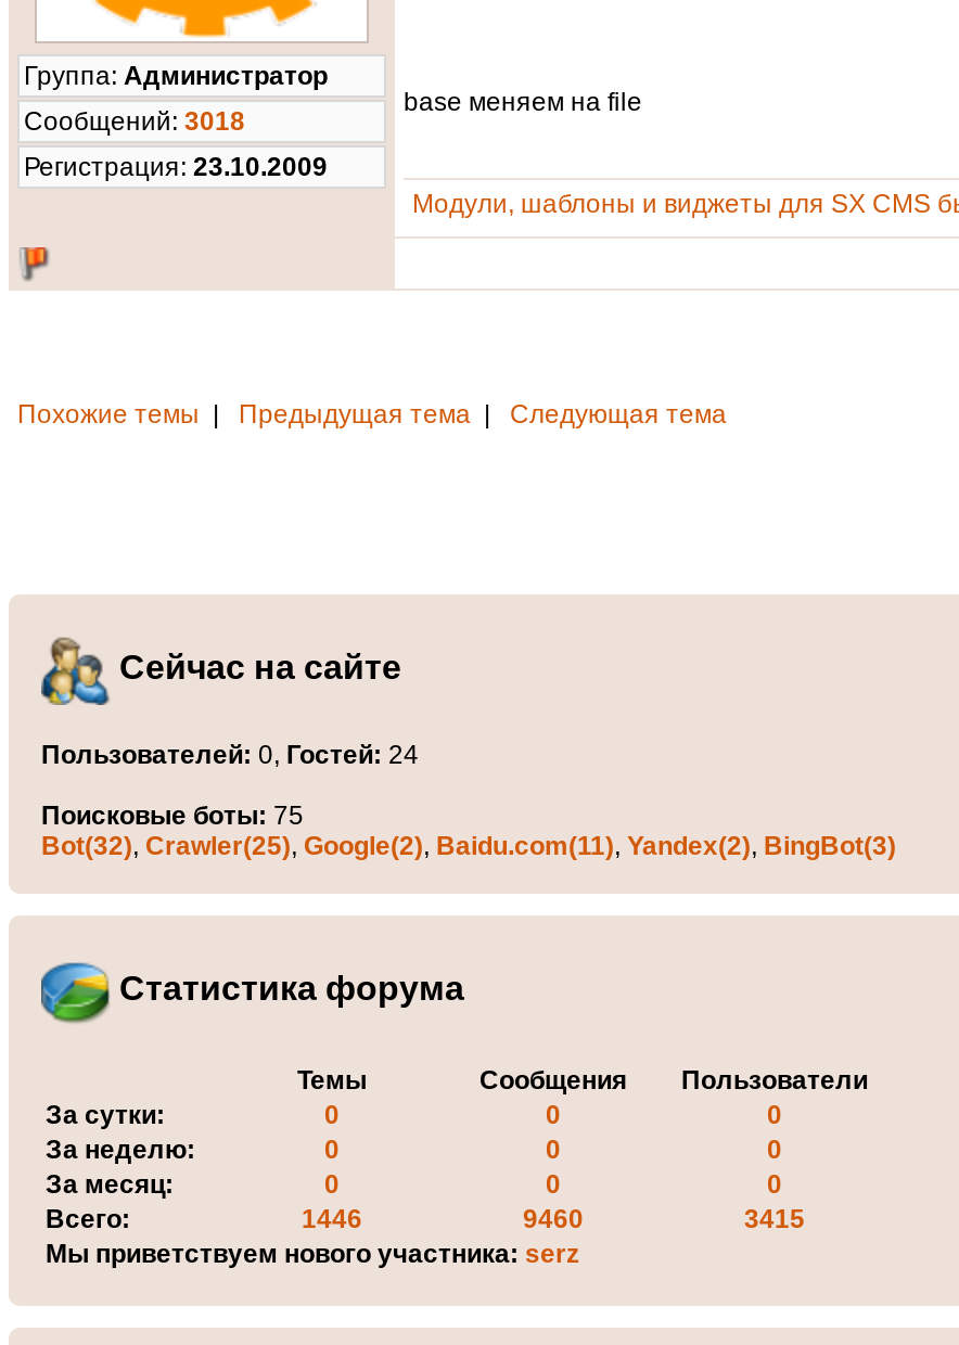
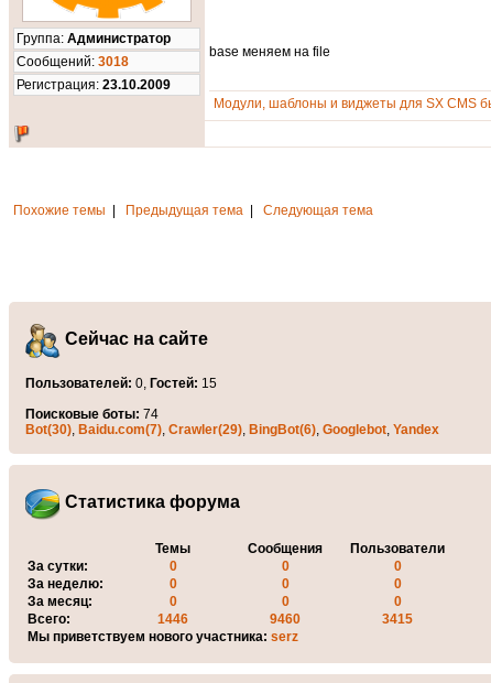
[41,740,419,770] Пользователей: 0, Гостей: 24 -> [25,376,217,391] Пользователей: 0, Гостей: 15
[41,800,896,861] Поисковые боты: 75 | Bot(32), Crawler(25), Google(2), Baidu.com(11), Yandex(2), BingBot(3) -> [25,406,439,437] Поисковые боты: 74 | Bot(30), Baidu.com(7), Crawler(29), BingBot(6), Googlebot, Yandex

